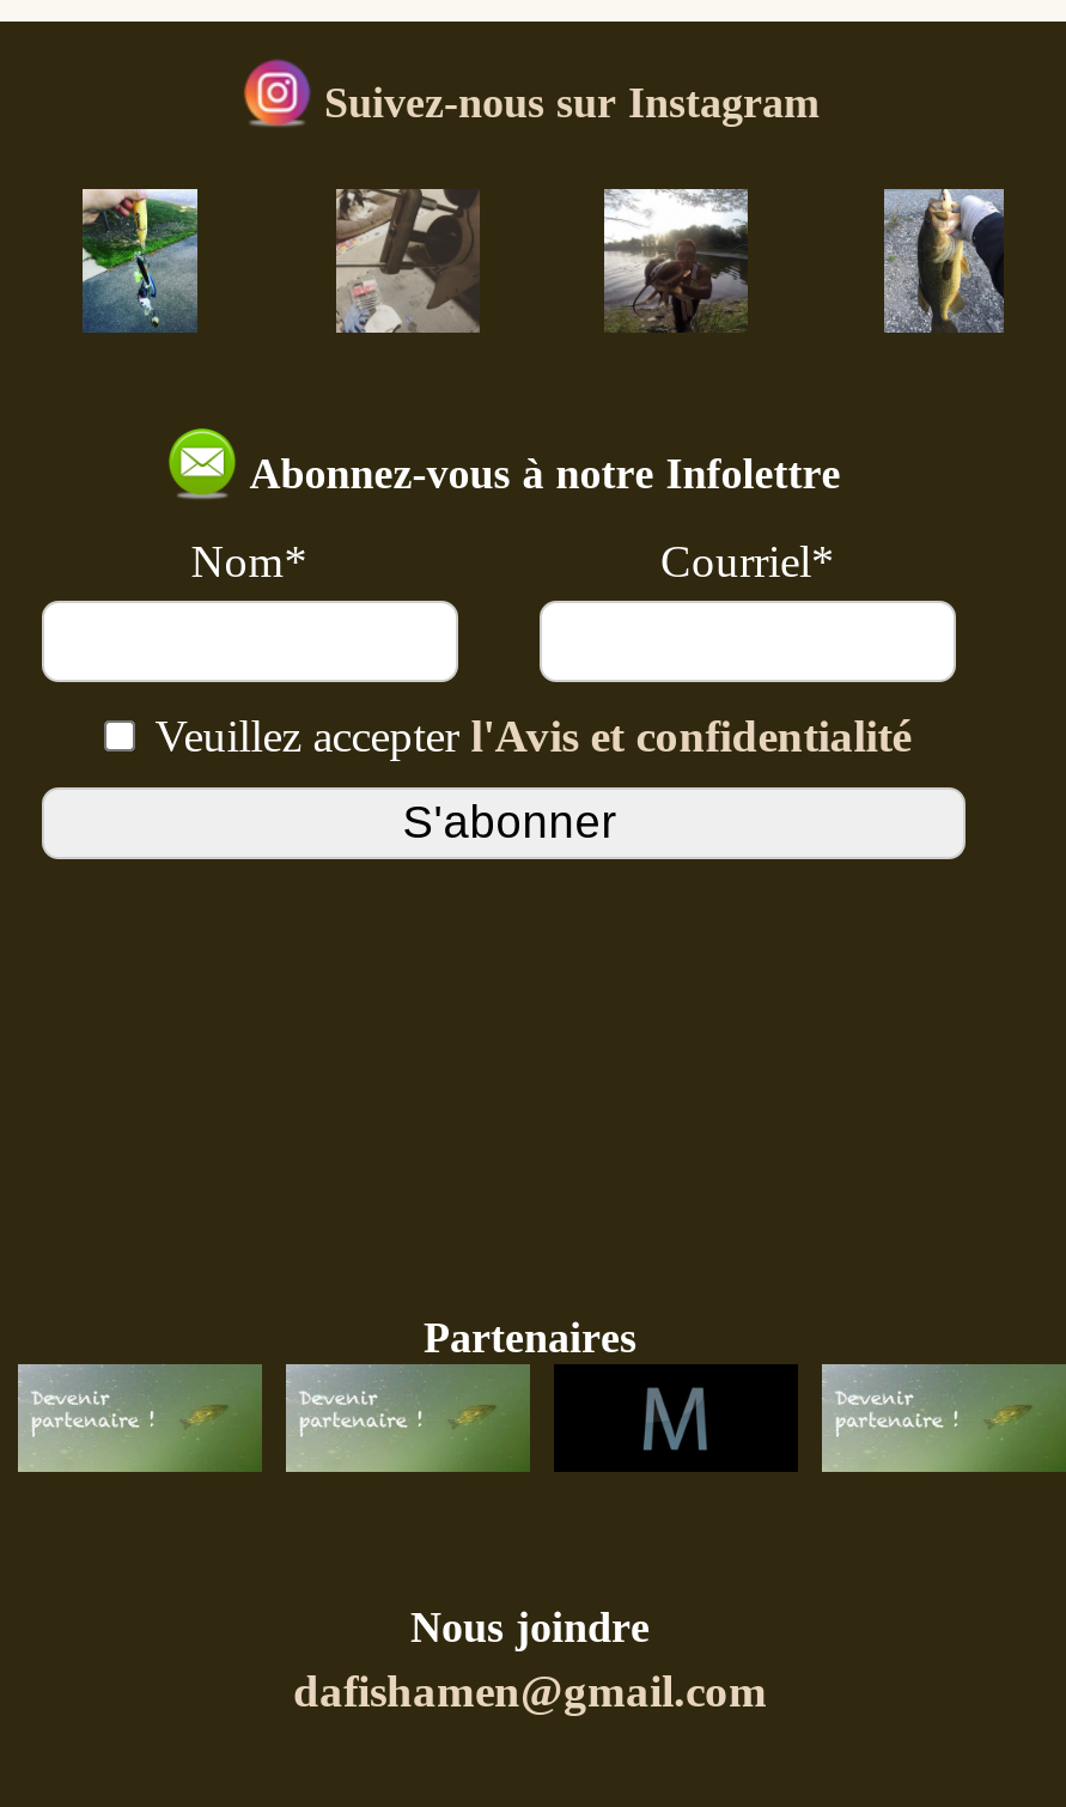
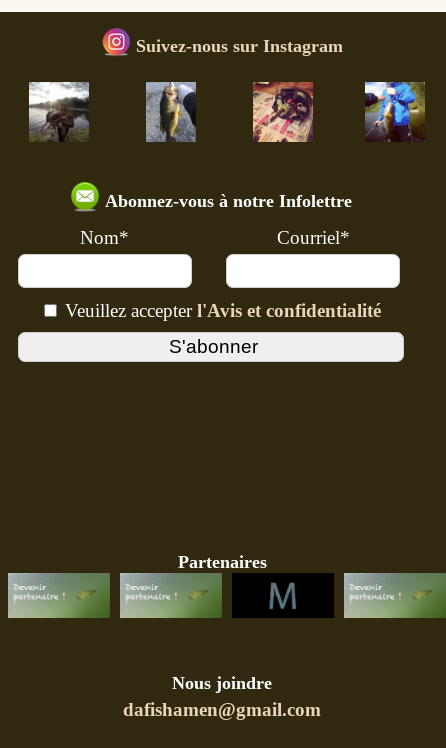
[68,189,212,333] [image] -> [28,81,90,142] [image]
[334,187,480,335] [image] -> [141,81,200,142] [image]
[602,187,750,333] [image] -> [252,81,314,143] [image]
[872,187,1013,335] [image] -> [364,81,425,142] [image]

